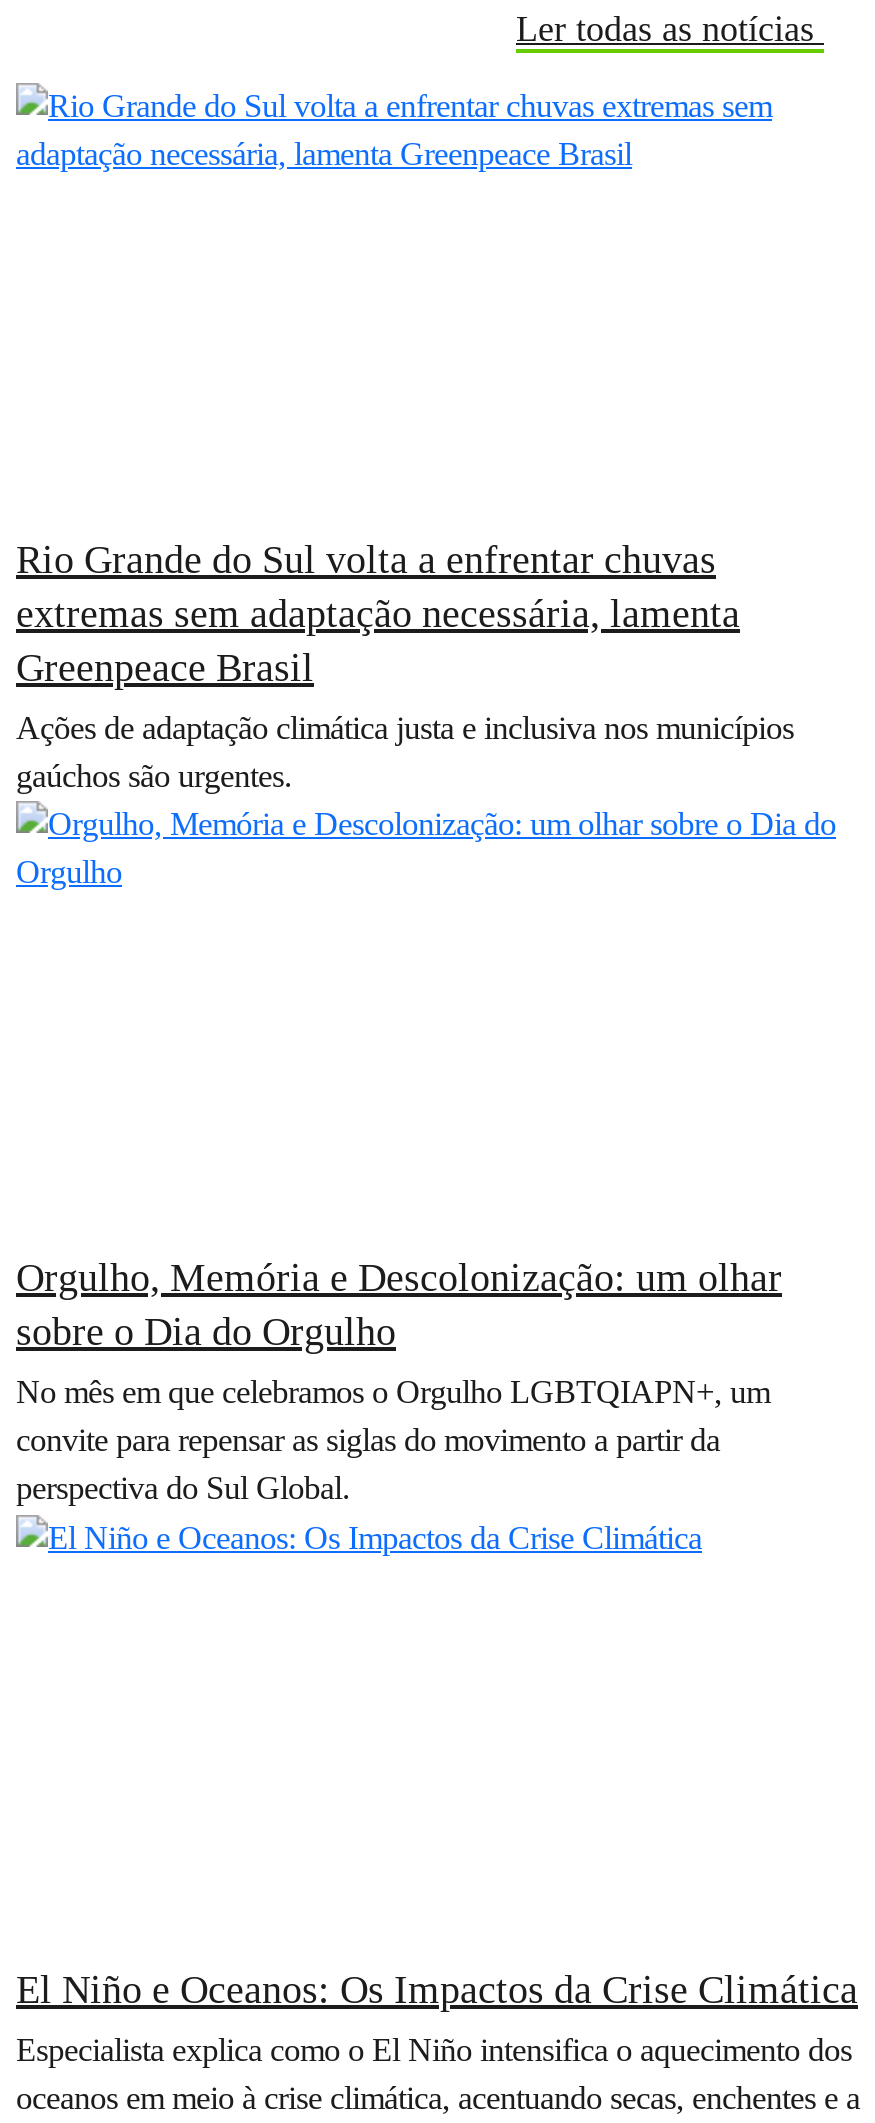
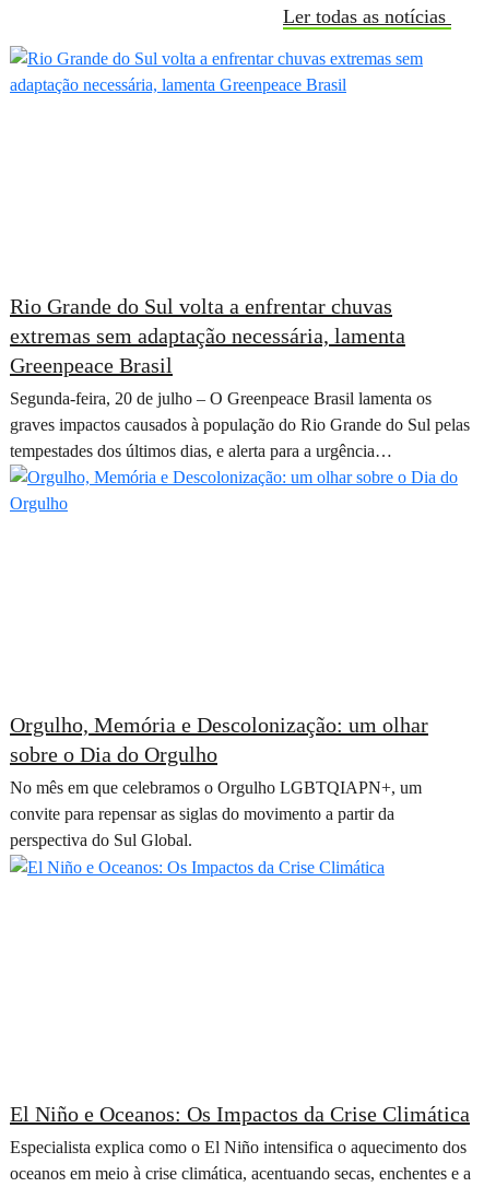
[16,709,794,795] Ações de adaptação climática justa e inclusiva nos municípios | gaúchos são urgentes. -> [10,388,470,461] Segunda-feira, 20 de julho – O Greenpeace Brasil lamenta os | graves impactos causados à população do Rio Grande do Sul pelas | tempestades dos últimos dias, e alerta para a urgência…

